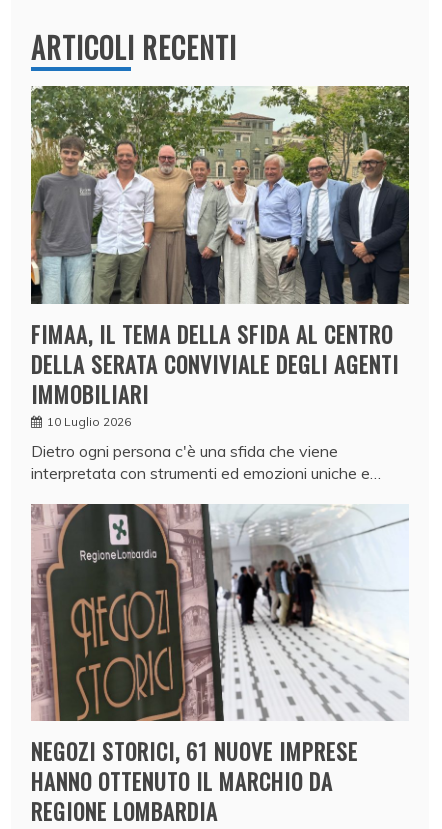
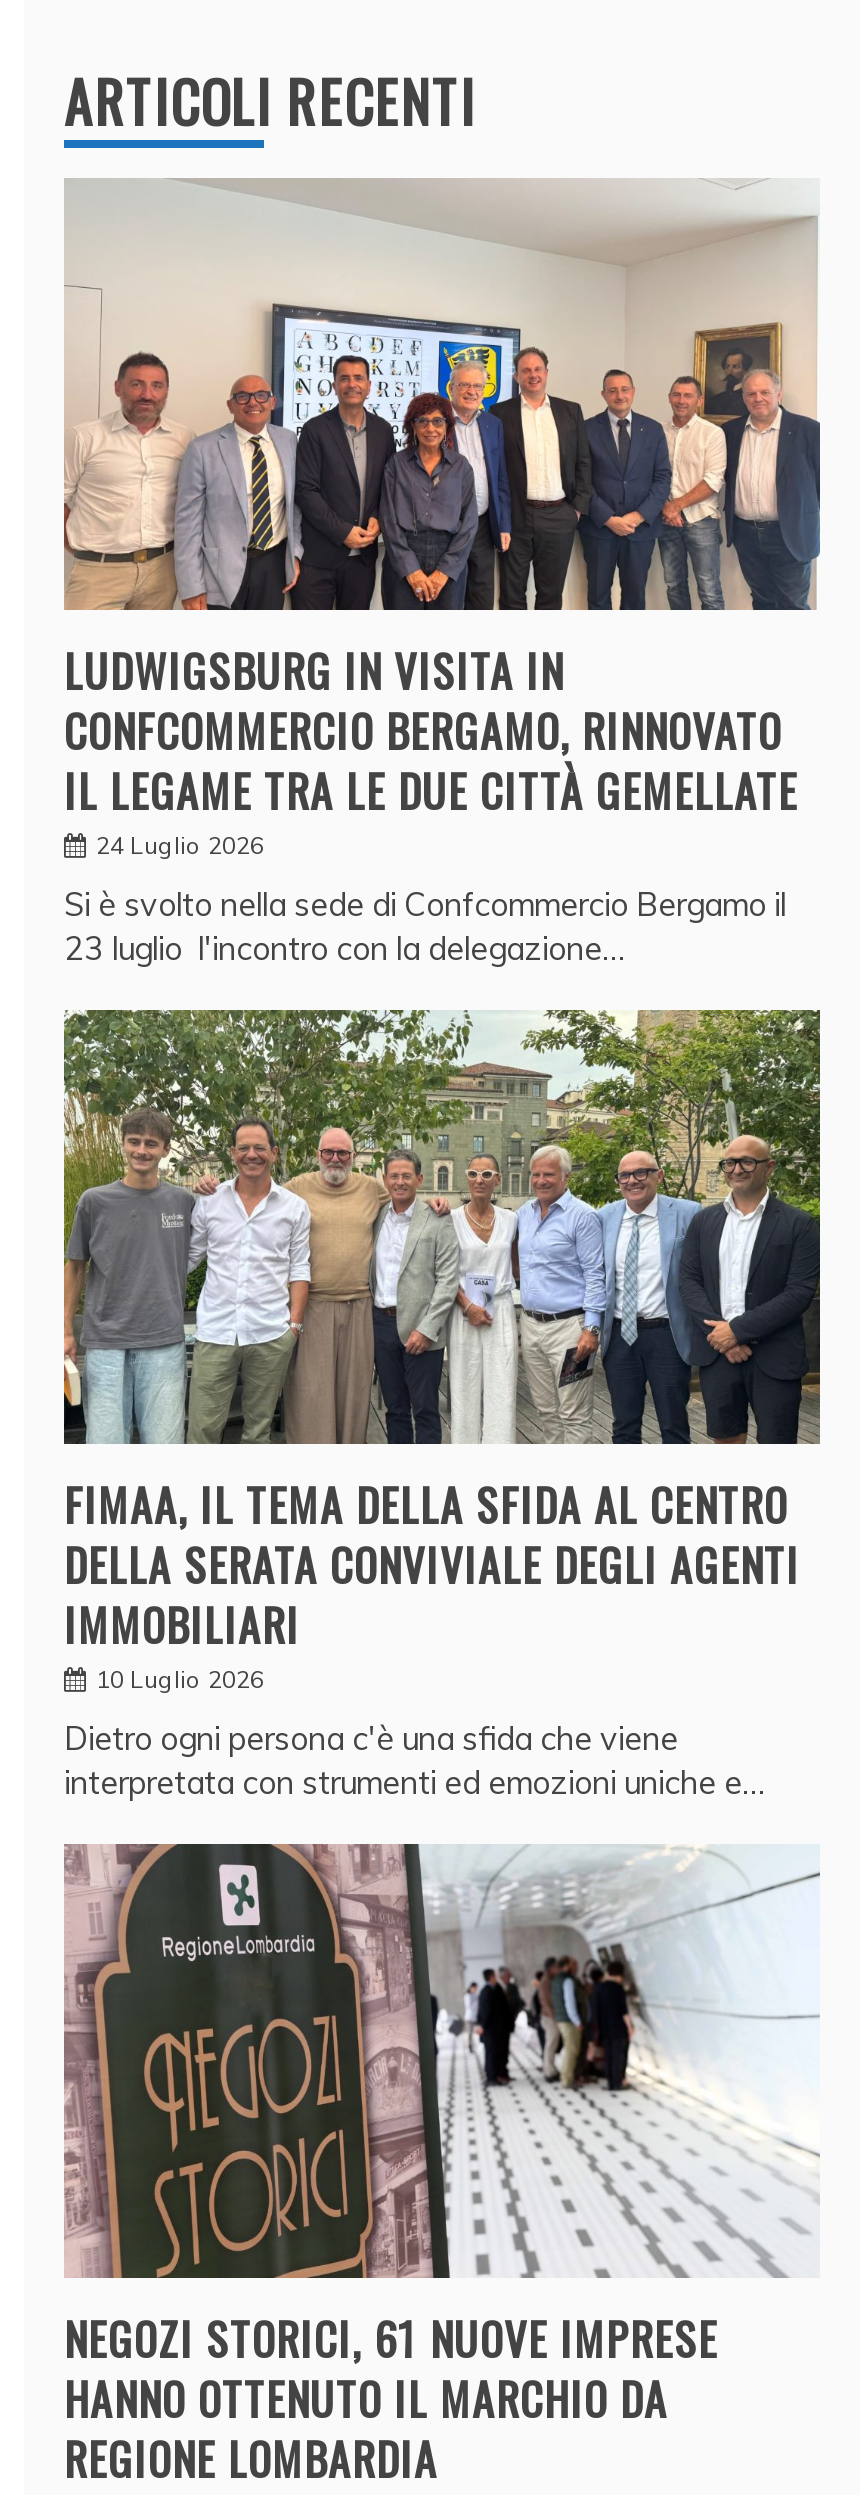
none -> [64,178,822,969] [image] | LUDWIGSBURG IN VISITA IN | CONFCOMMERCIO BERGAMO, RINNOVATO | IL LEGAME TRA LE DUE CITTÀ GEMELLATE | 24 Luglio 2026 | Si è svolto nella sede di Confcommercio Bergamo il | 23 luglio l'incontro con la delegazione…

